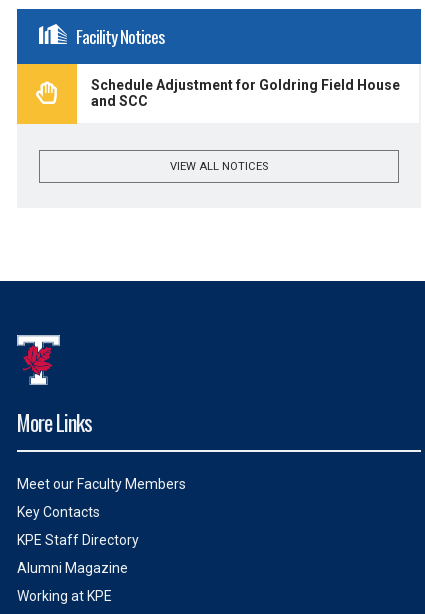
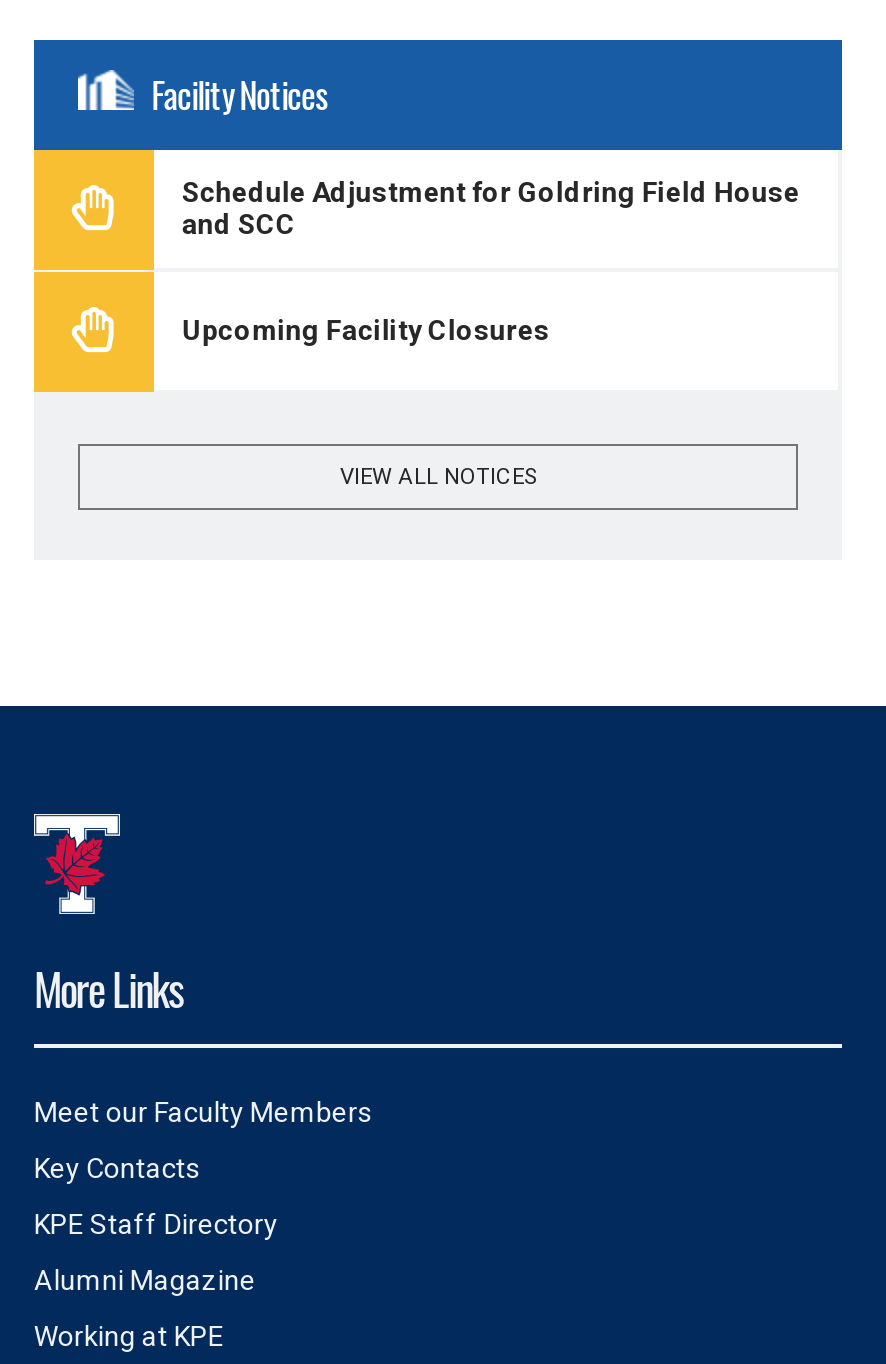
none -> [182,315,550,347] Upcoming Facility Closures

